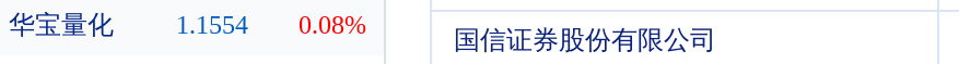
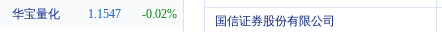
[176,10,248,40] 1.1554 -> [88,7,121,21] 1.1547
[299,10,366,40] 0.08% -> [142,7,177,21] -0.02%

